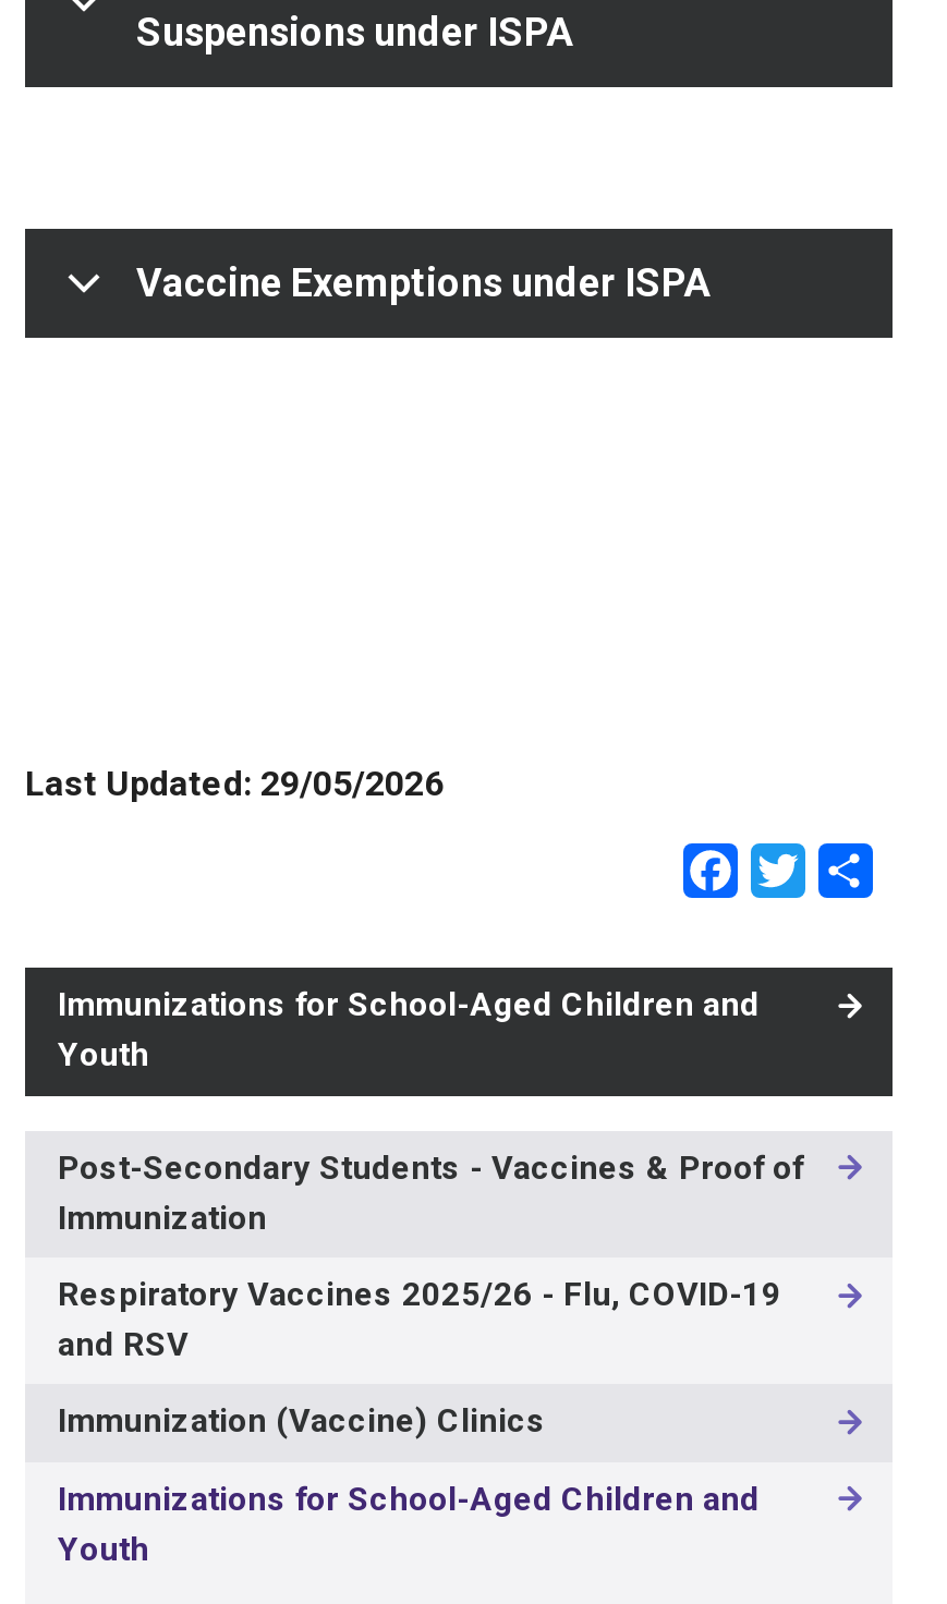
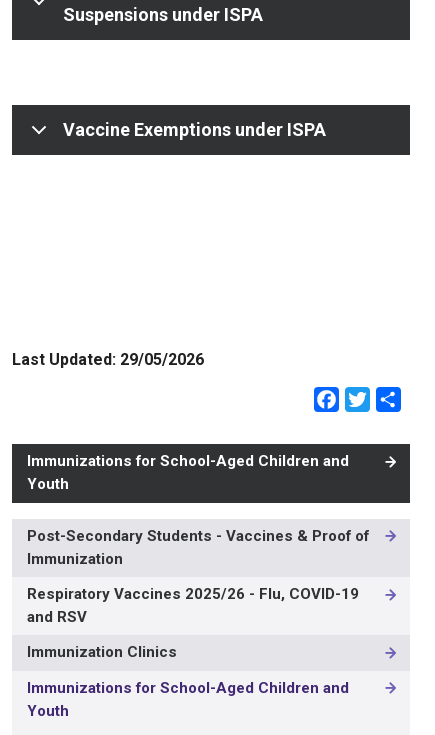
[58,1402,546,1441] Immunization (Vaccine) Clinics -> [27,643,177,661] Immunization Clinics

